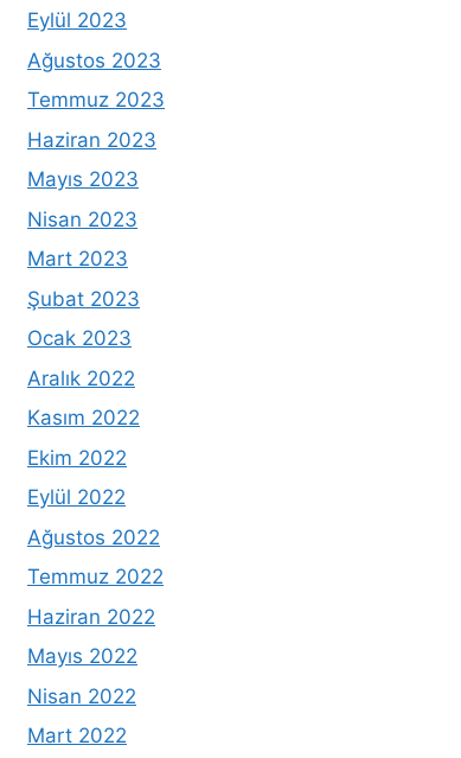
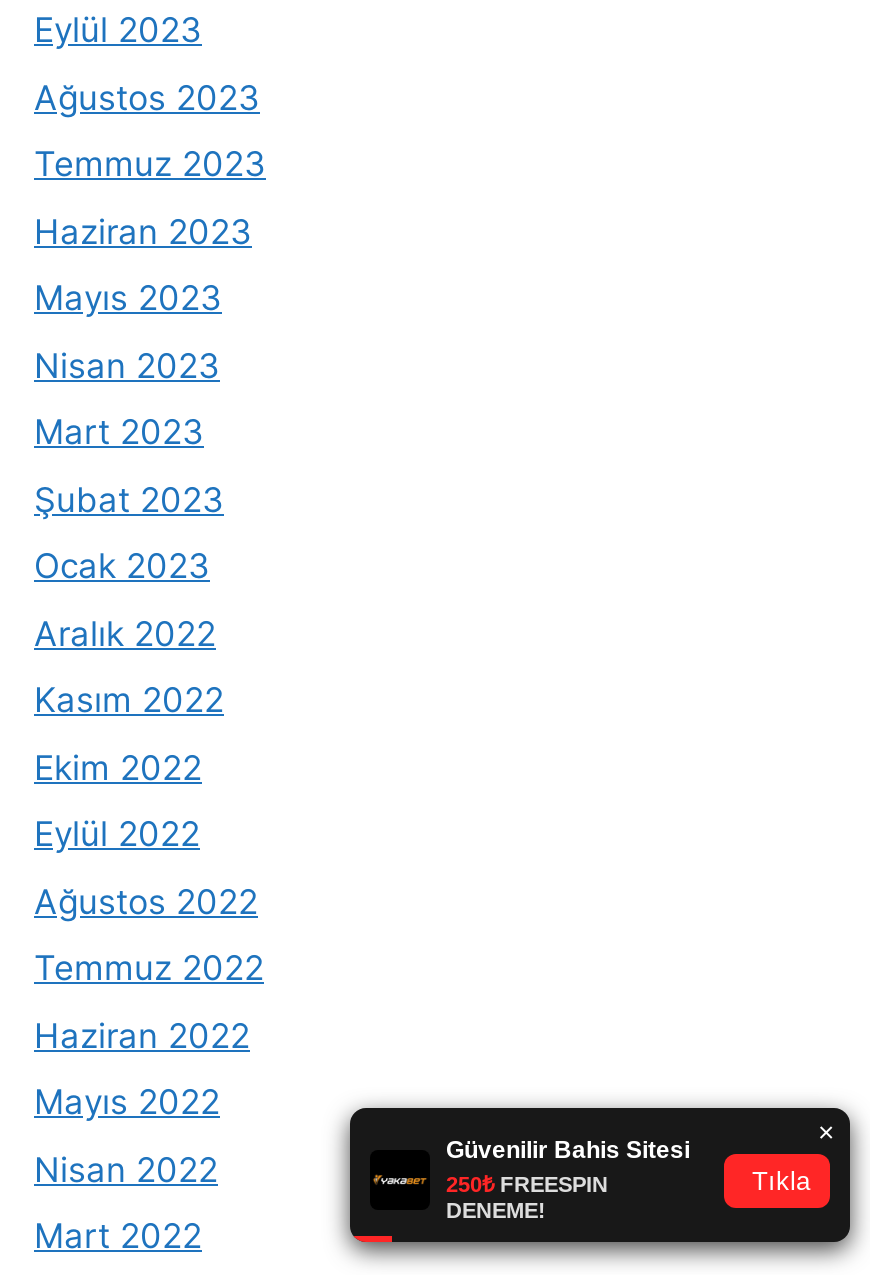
none -> [338,1104,862,1262] [image]

